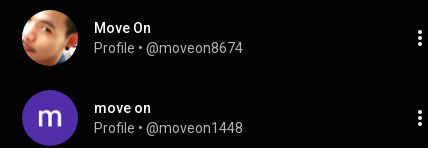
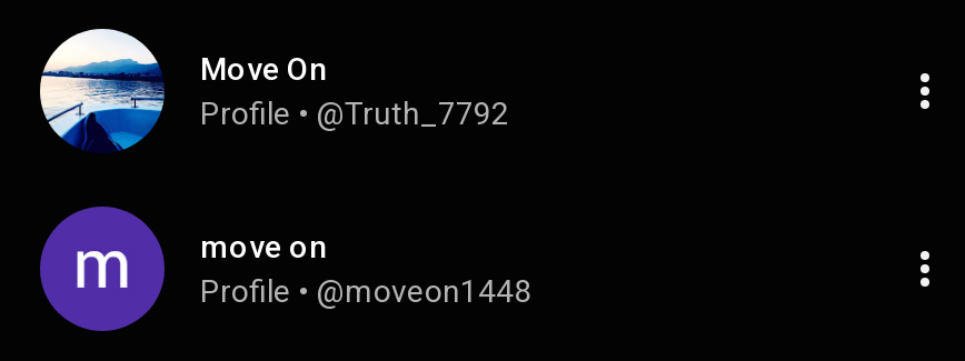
[22,9,243,67] [image] | Profile • @moveon8674 -> [40,27,509,153] [image] | Profile • @Truth_7792

